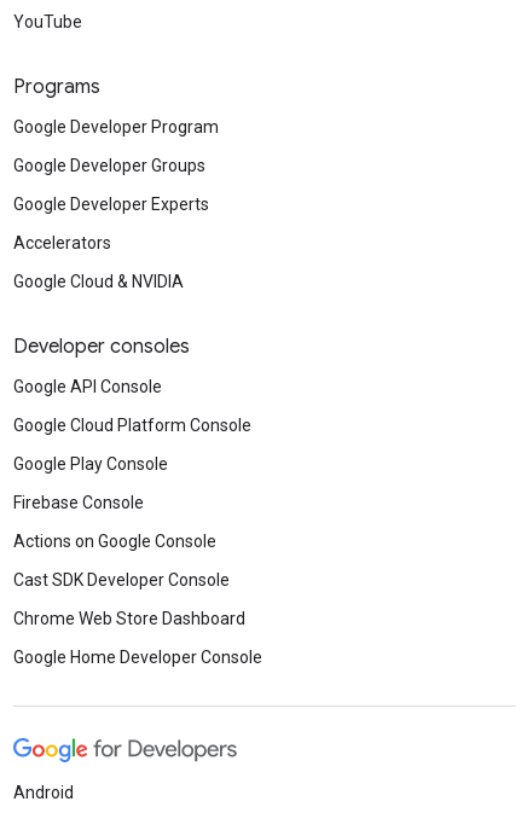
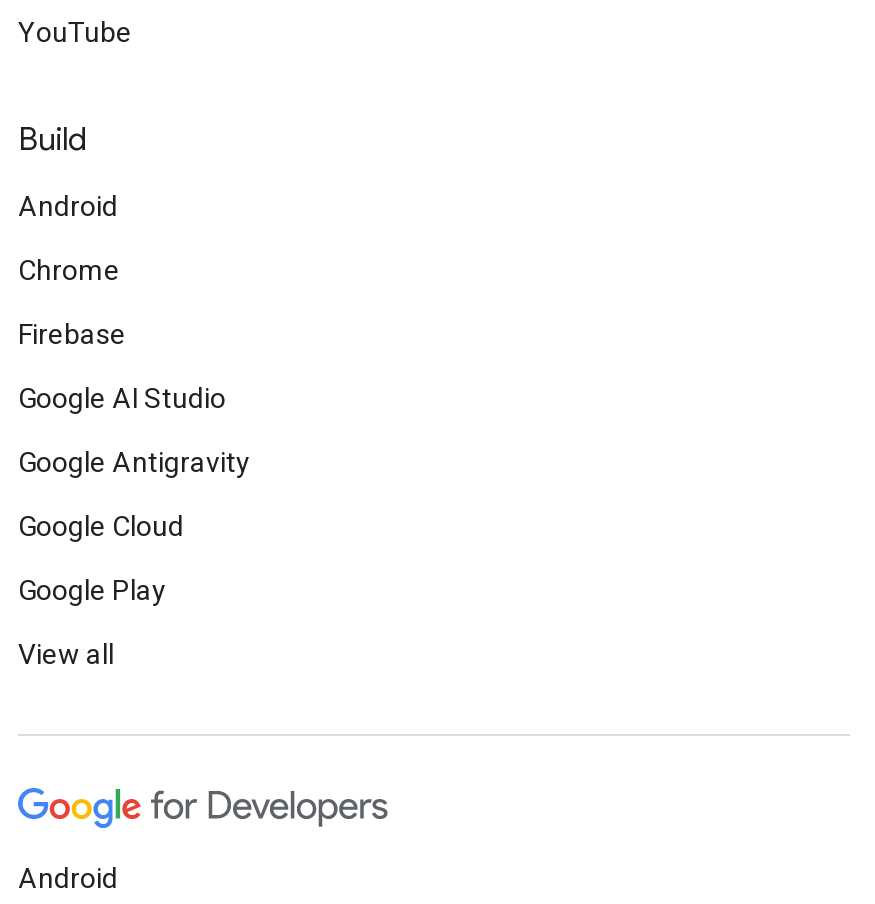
[13,75,262,667] Programs | Google Developer Program | Google Developer Groups | Google Developer Experts | Accelerators | Google Cloud & NVIDIA | Developer consoles | Google API Console | Google Cloud Platform Console | Google Play Console | Firebase Console | Actions on Google Console | Cast SDK Developer Console | Chrome Web Store Dashboard | Google Home Developer Console -> [18,120,250,670] Build | Android | Chrome | Firebase | Google AI Studio | Google Antigravity | Google Cloud | Google Play | View all

